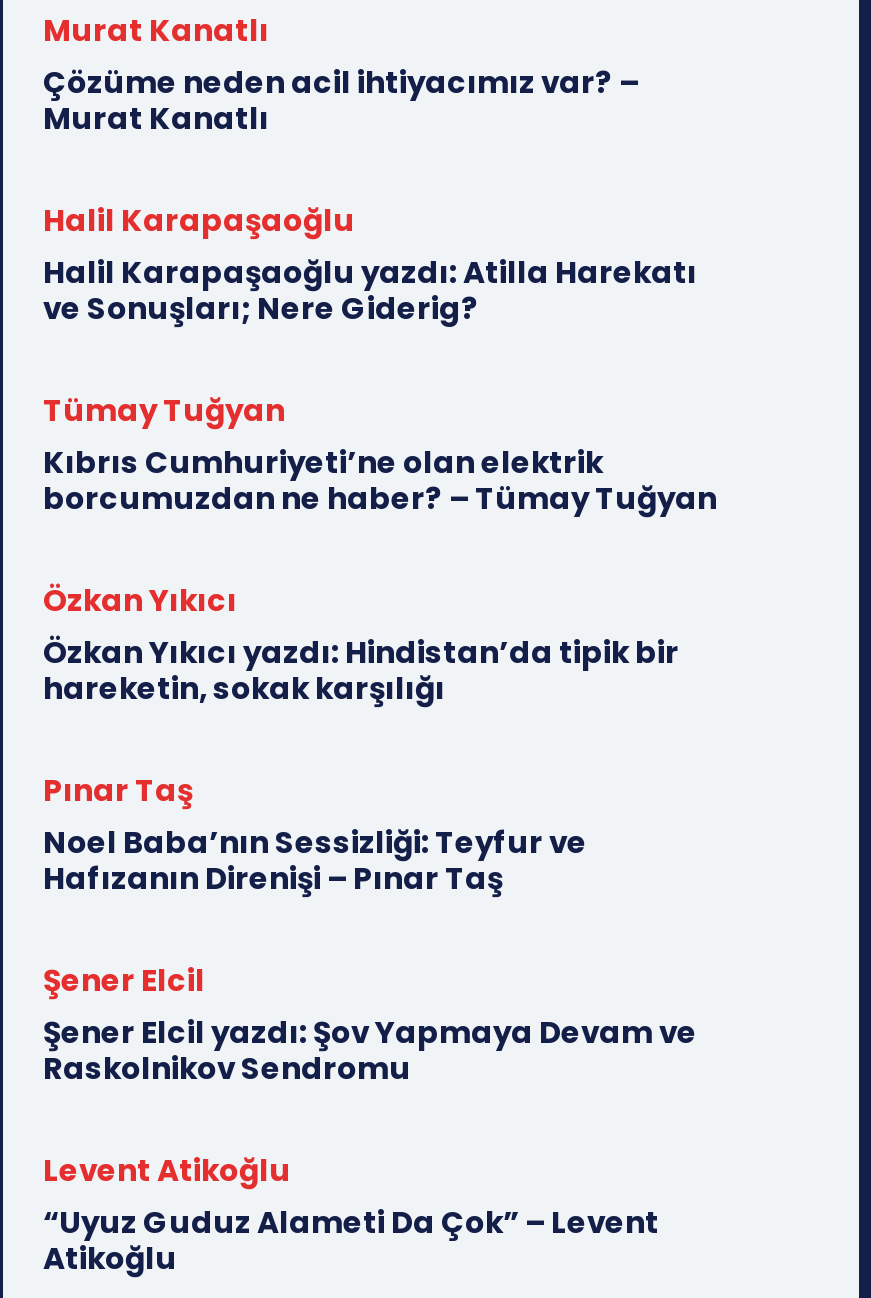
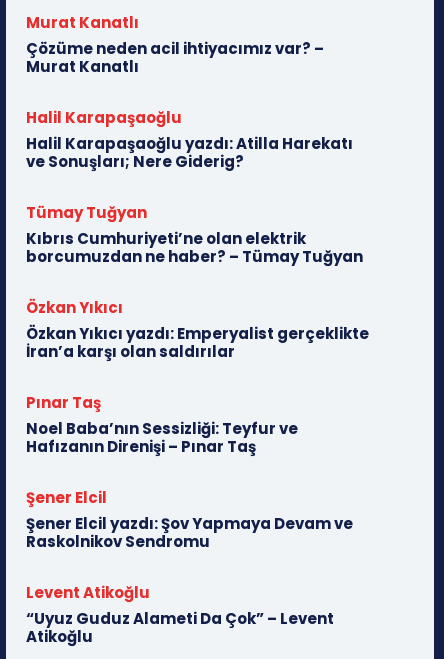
[43,632,679,710] Özkan Yıkıcı yazdı: Hindistan’da tipik bir | hareketin, sokak karşılığı -> [26,323,369,362] Özkan Yıkıcı yazdı: Emperyalist gerçeklikte | İran’a karşı olan saldırılar

